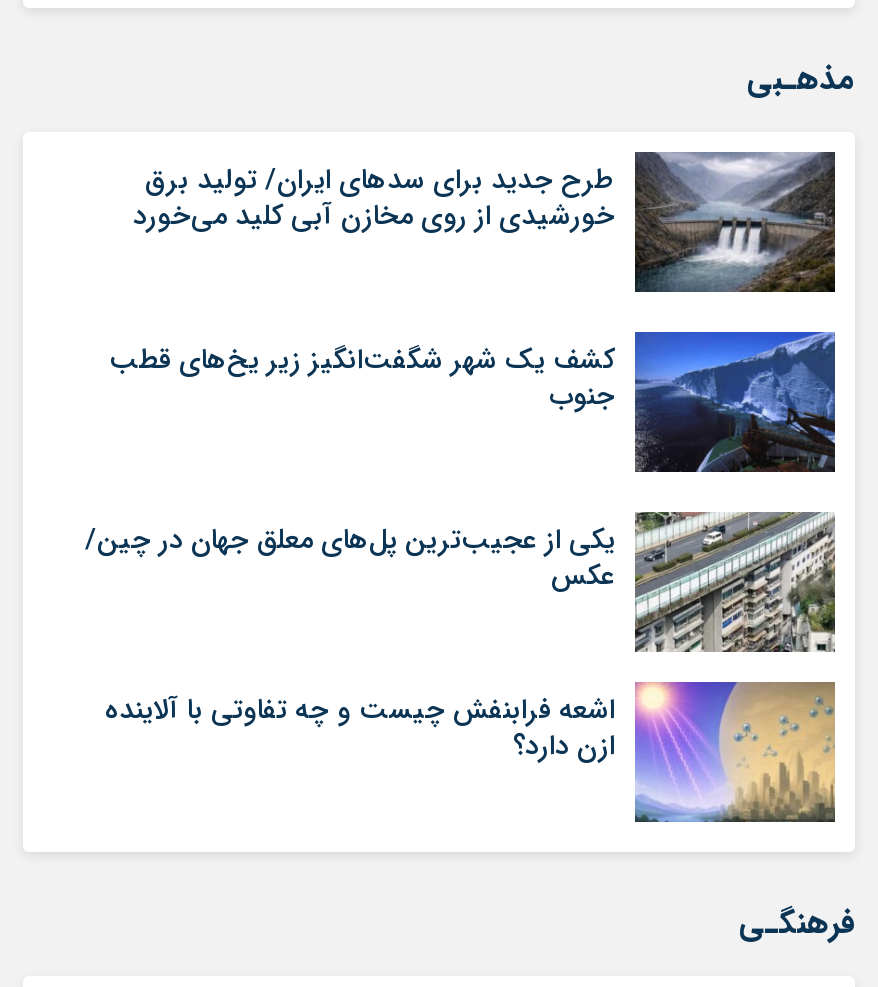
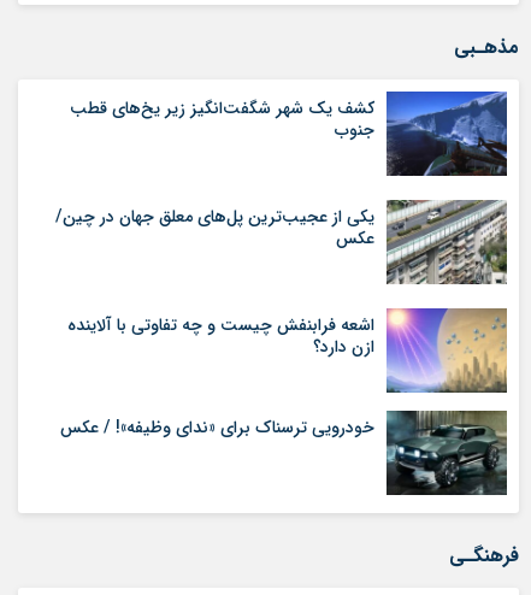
[133,150,837,294] [image] | طرح جدید برای سدهای ایران/ تولید برق | خورشیدی از روی مخازن آبی کلید می‌خورد -> none
moved [85,332,839,563] -> [55,92,509,231]: [image] | کشف یک شهر شگفت‌انگیز زیر یخ‌های قطب | جنوب | یکی از عجیب‌ترین پل‌های معلق جهان در چین/
moved [105,508,839,769] -> [67,198,509,361]: [image] | اشعه فرابنفش چیست و چه تفاوتی با آلاینده | ازن دارد؟
none -> [60,410,508,496] [image] | خودرویی ترسناک برای «ندای وظیفه»! / عکس

